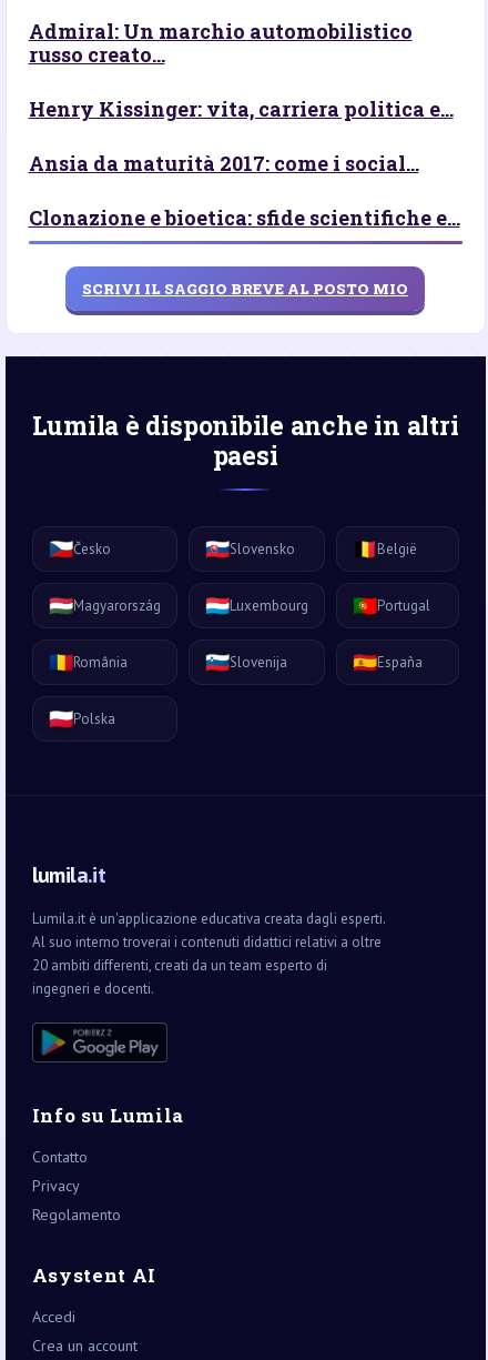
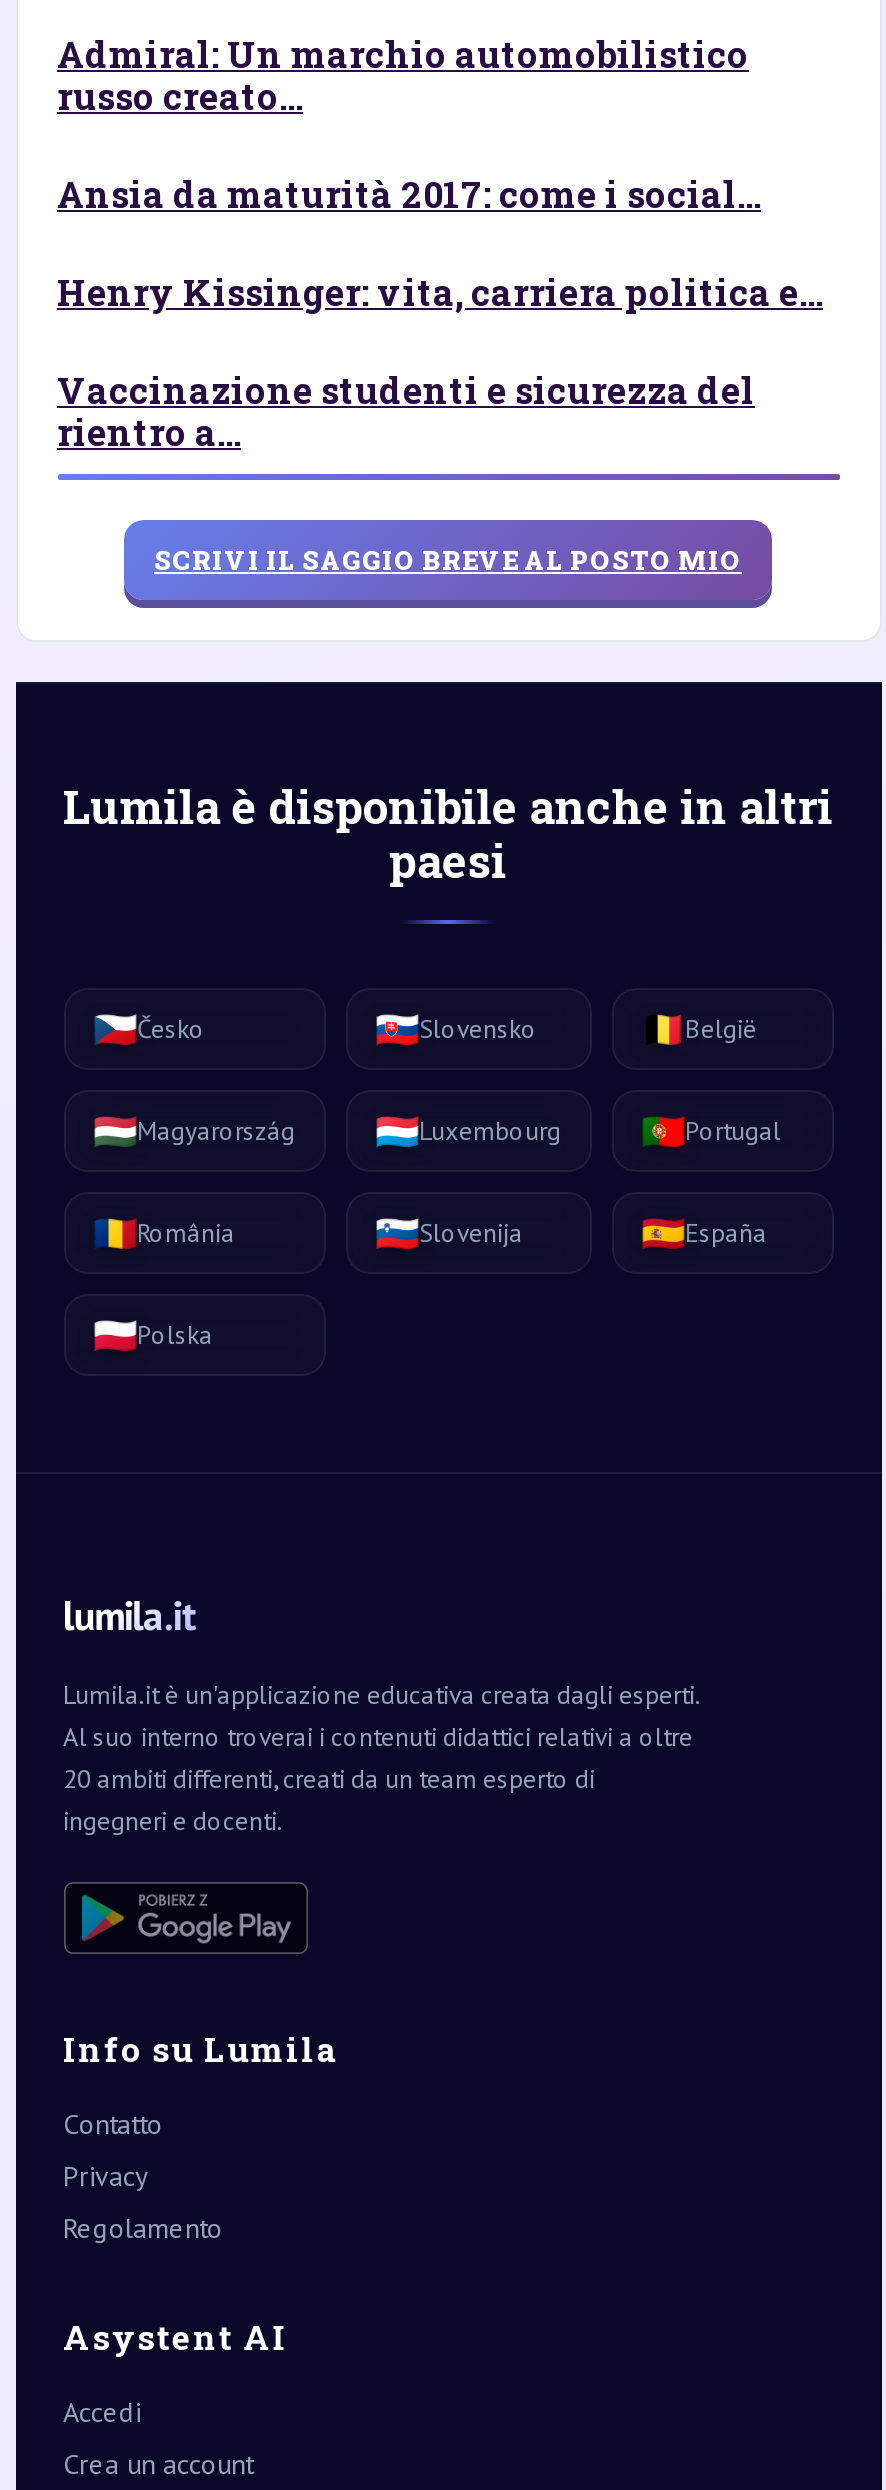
moved [28,95,453,122] -> [57,268,823,316]: Henry Kissinger: vita, carriera politica e...
moved [28,150,419,177] -> [57,170,761,218]: Ansia da maturità 2017: come i social...
[28,204,460,231] Clonazione e bioetica: sfide scientifiche e... -> [57,366,755,456] Vaccinazione studenti e sicurezza del | rientro a...

